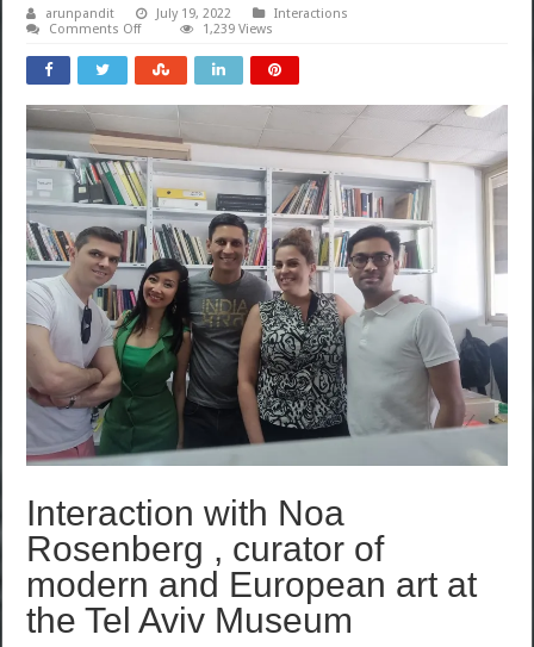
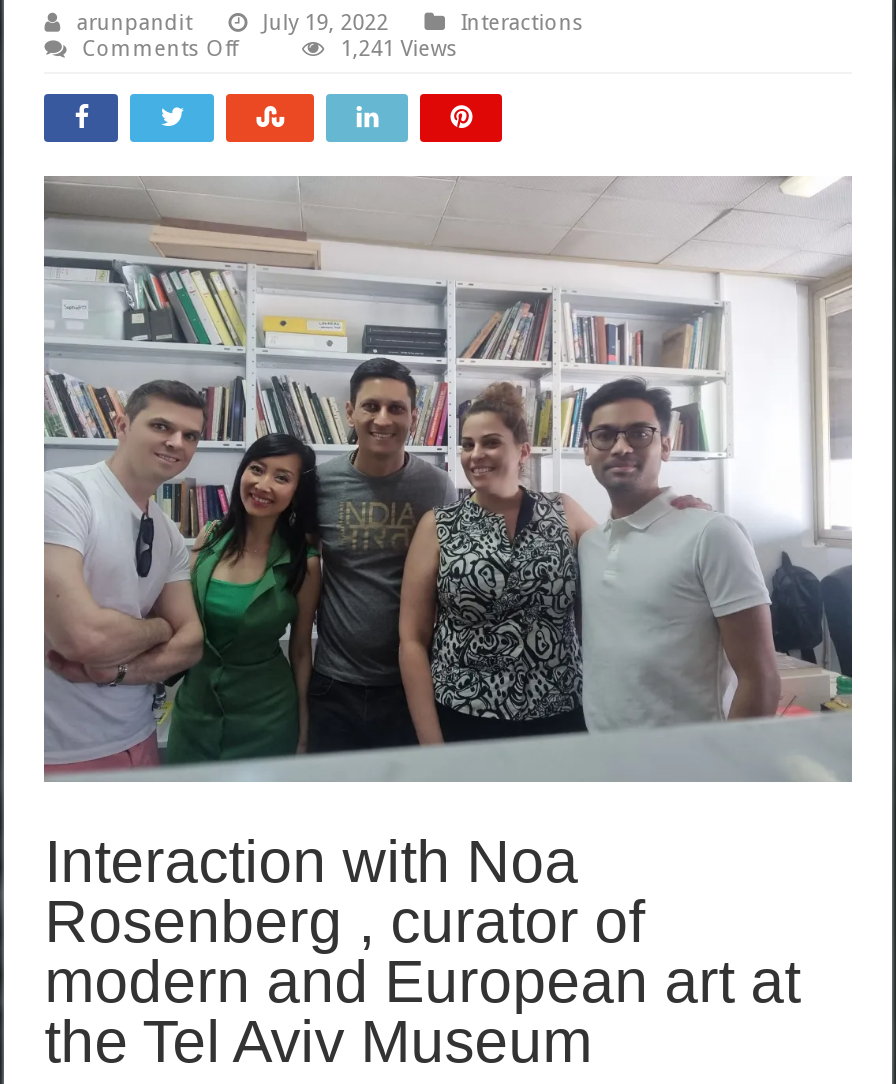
[203,22,273,37] 1,239 Views -> [340,37,458,63] 1,241 Views

